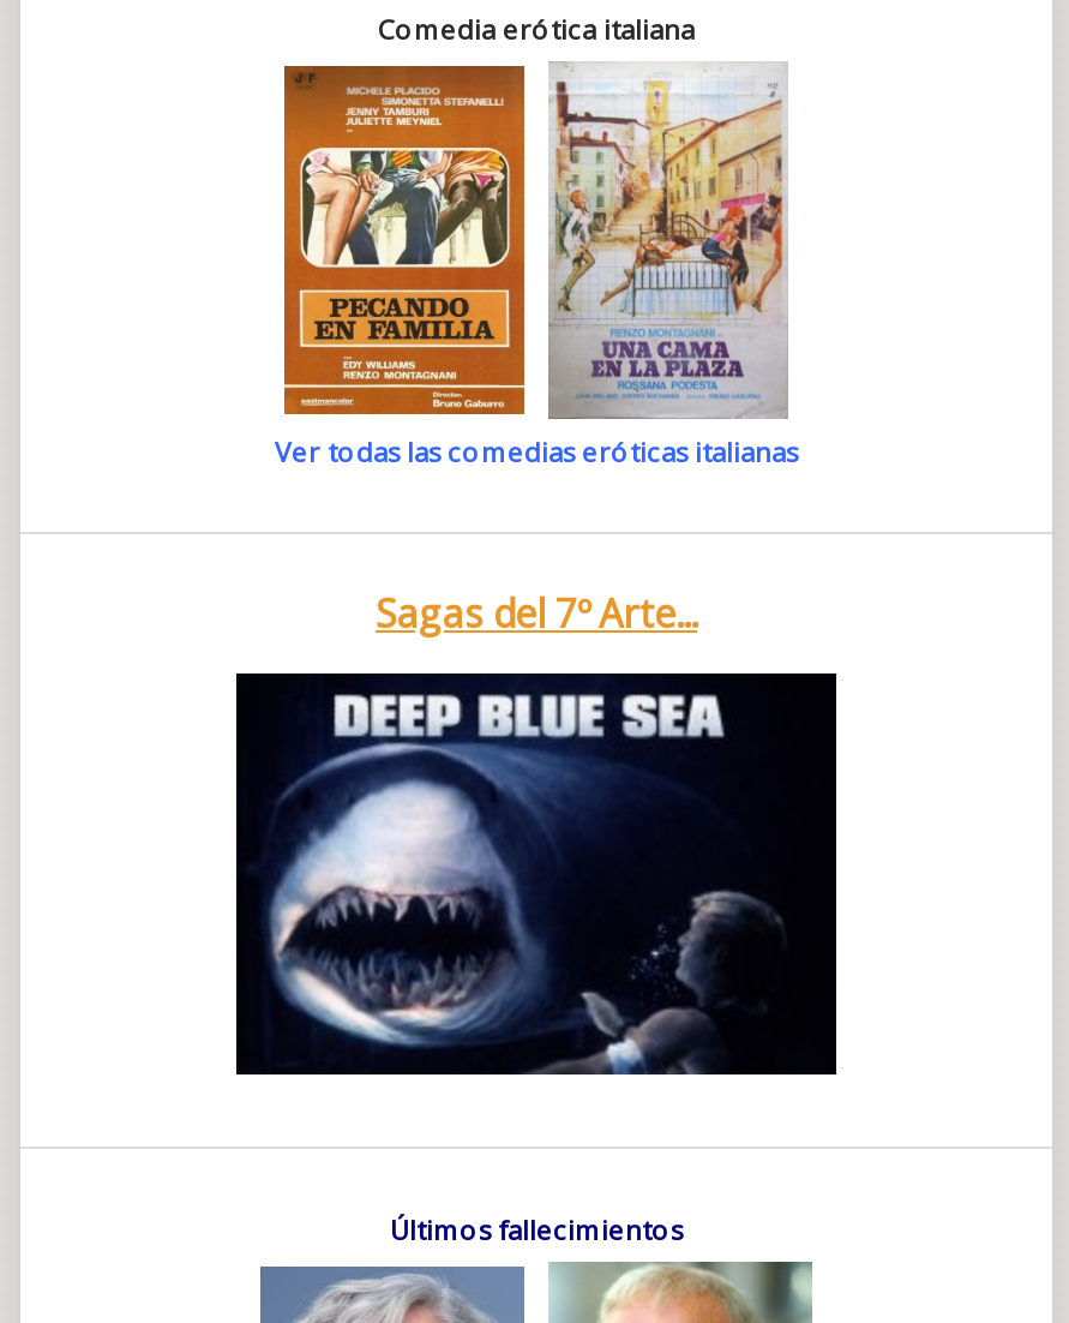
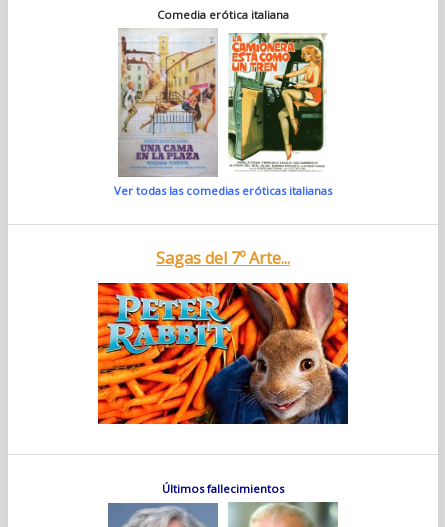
[282,65,527,420] [image] -> [118,29,218,178] [image]
[546,60,788,420] [image] -> [228,28,327,176] [image]
[234,670,839,1078] [image] -> [97,282,349,425] [image]

